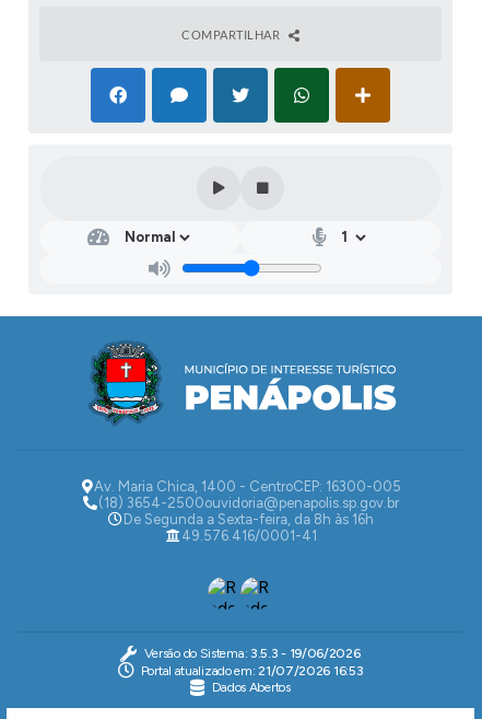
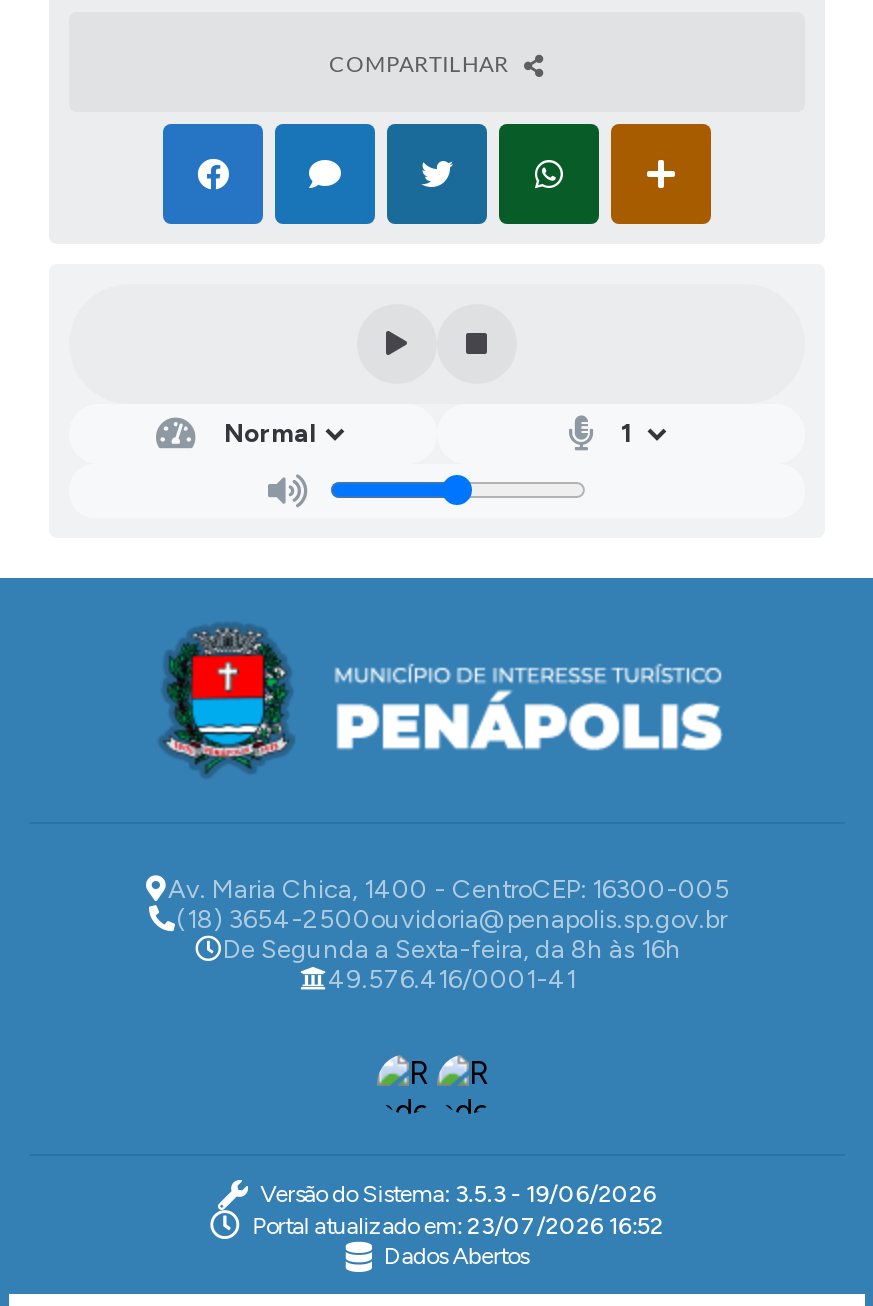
[141,663,363,678] Portal atualizado em: 21/07/2026 16:53 -> [253,1211,664,1239] Portal atualizado em: 23/07/2026 16:52

